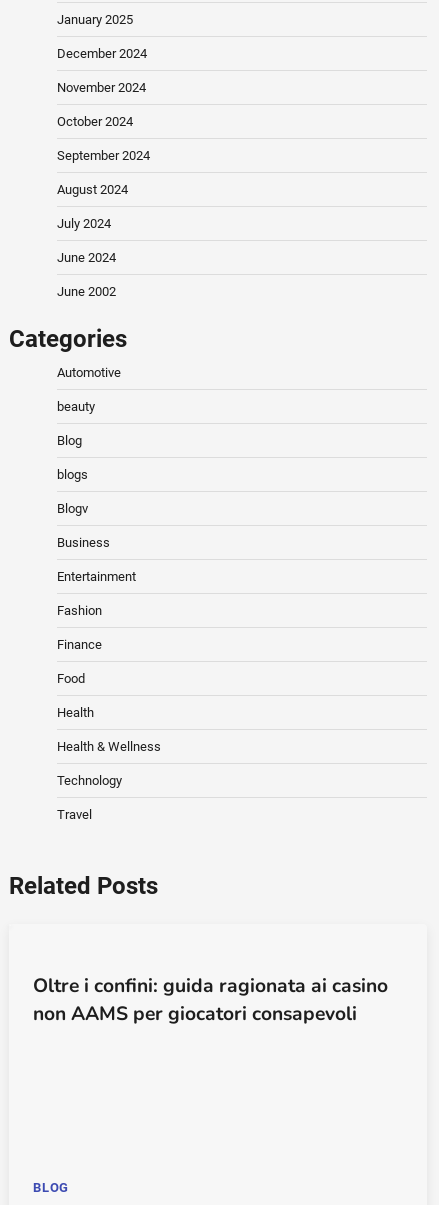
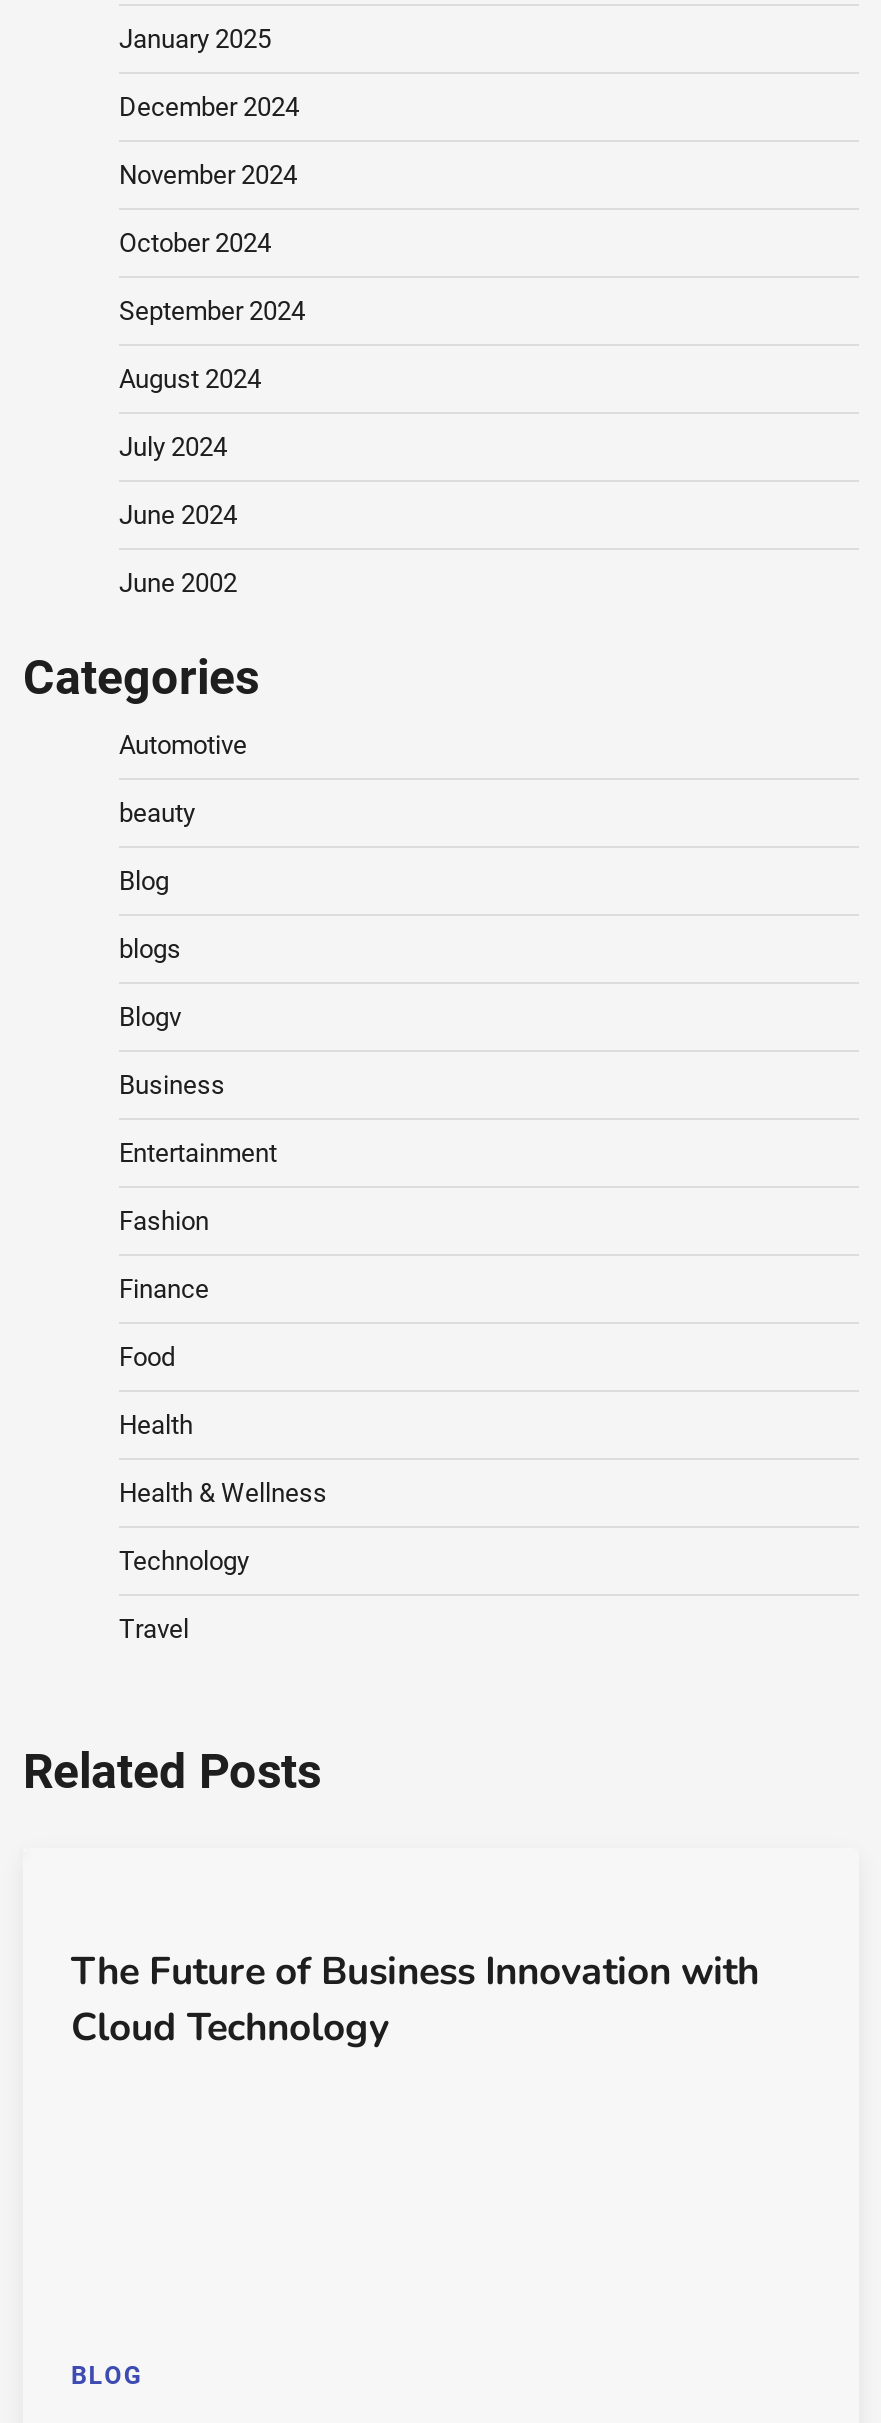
[33,973,388,1027] Oltre i confini: guida ragionata ai casino | non AAMS per giocatori consapevoli -> [71,1946,759,2054] The Future of Business Innovation with | Cloud Technology

